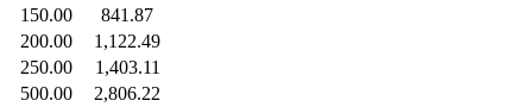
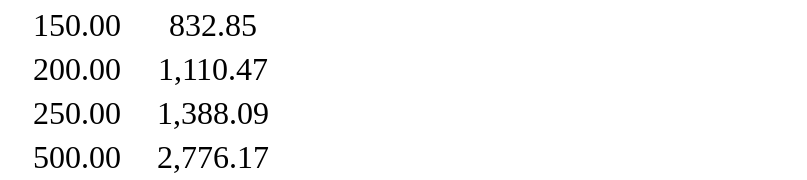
[20,5,153,25] 150.00 841.87 -> [33,8,257,42] 150.00 832.85
[20,31,160,51] 200.00 1,122.49 -> [33,52,268,86] 200.00 1,110.47
[20,57,160,77] 250.00 1,403.11 -> [33,96,269,130] 250.00 1,388.09
[20,83,160,103] 500.00 2,806.22 -> [33,140,269,174] 500.00 2,776.17

